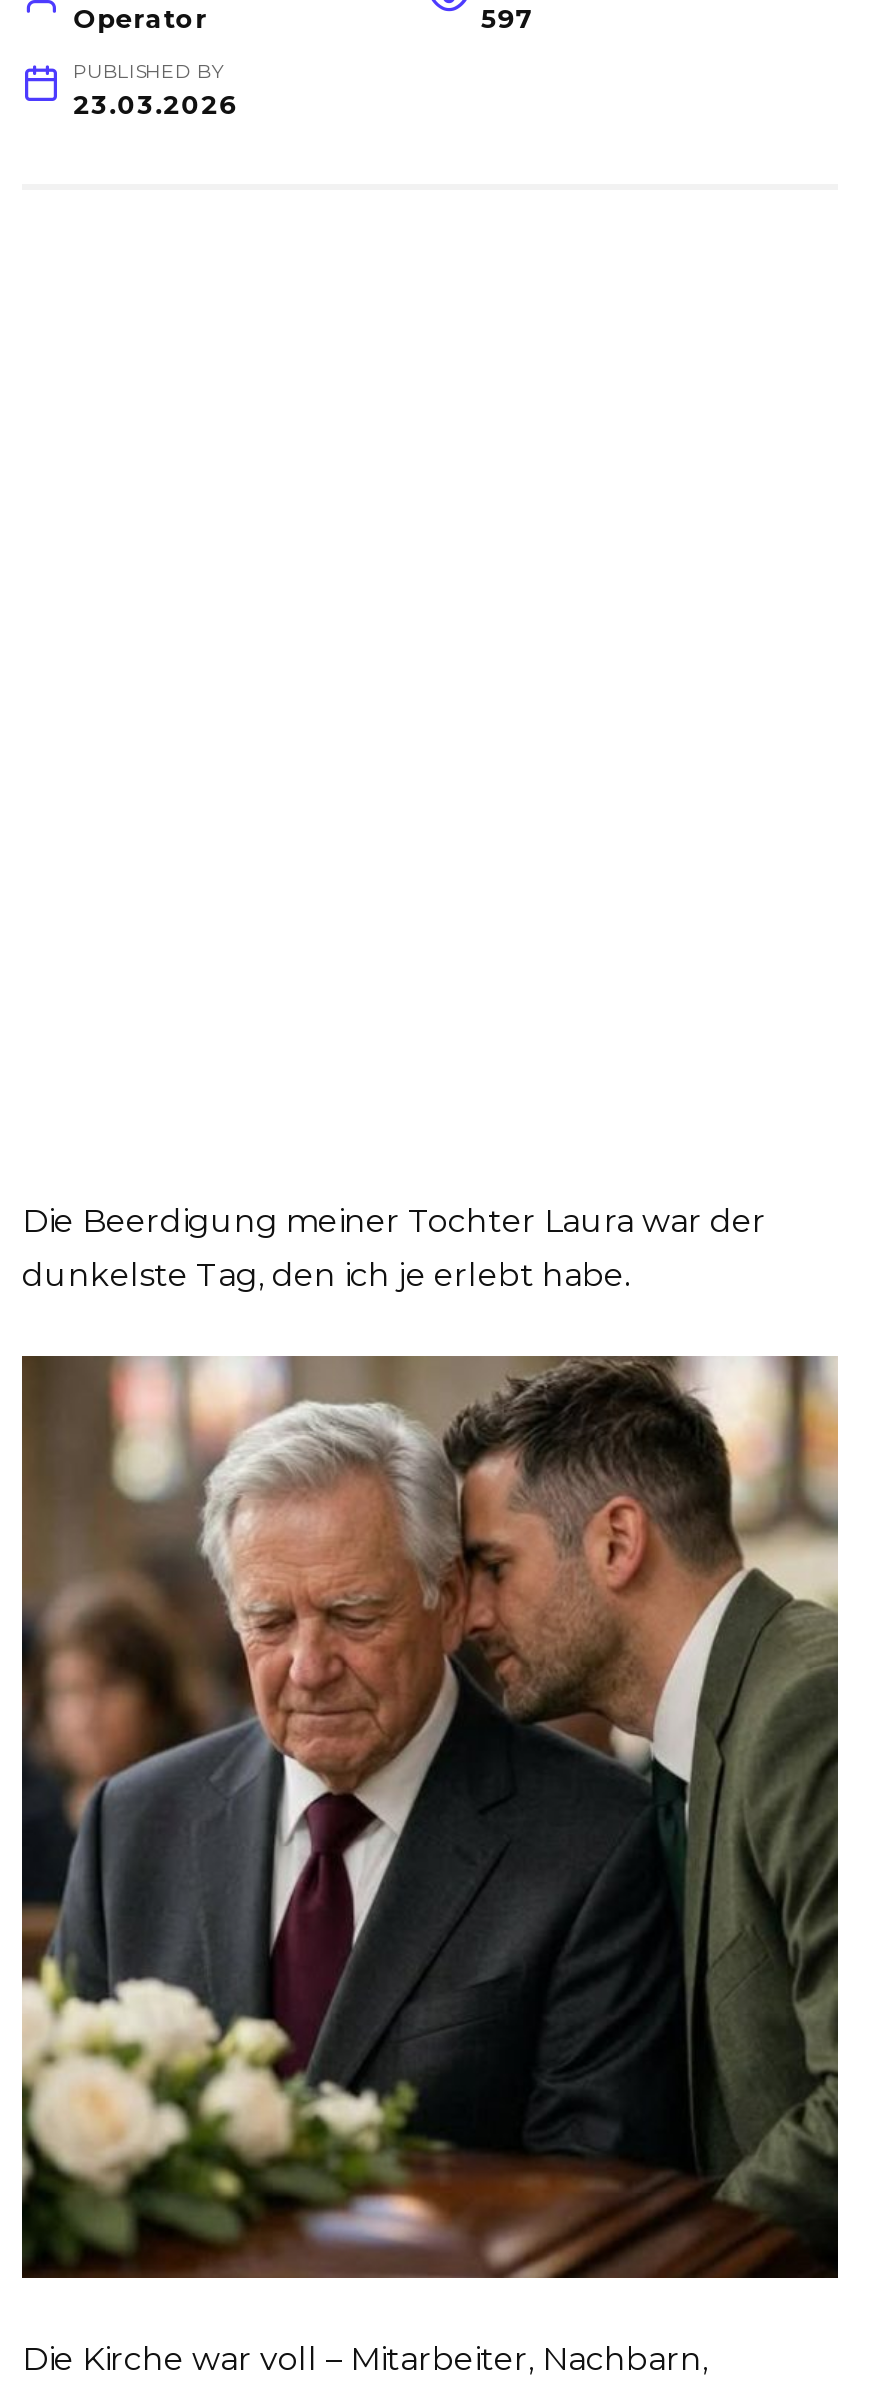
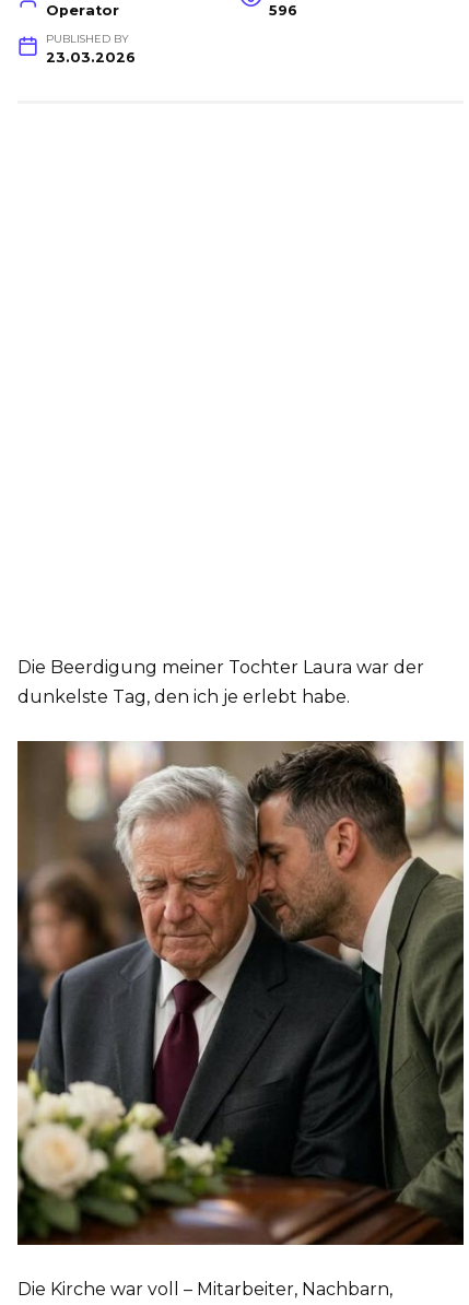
[481,4,533,34] 597 -> [268,2,297,19] 596

